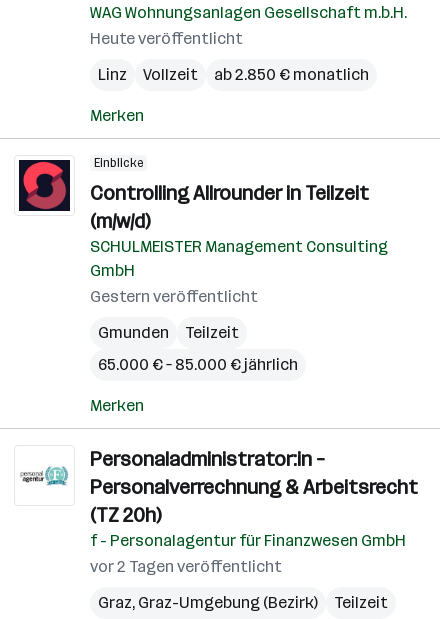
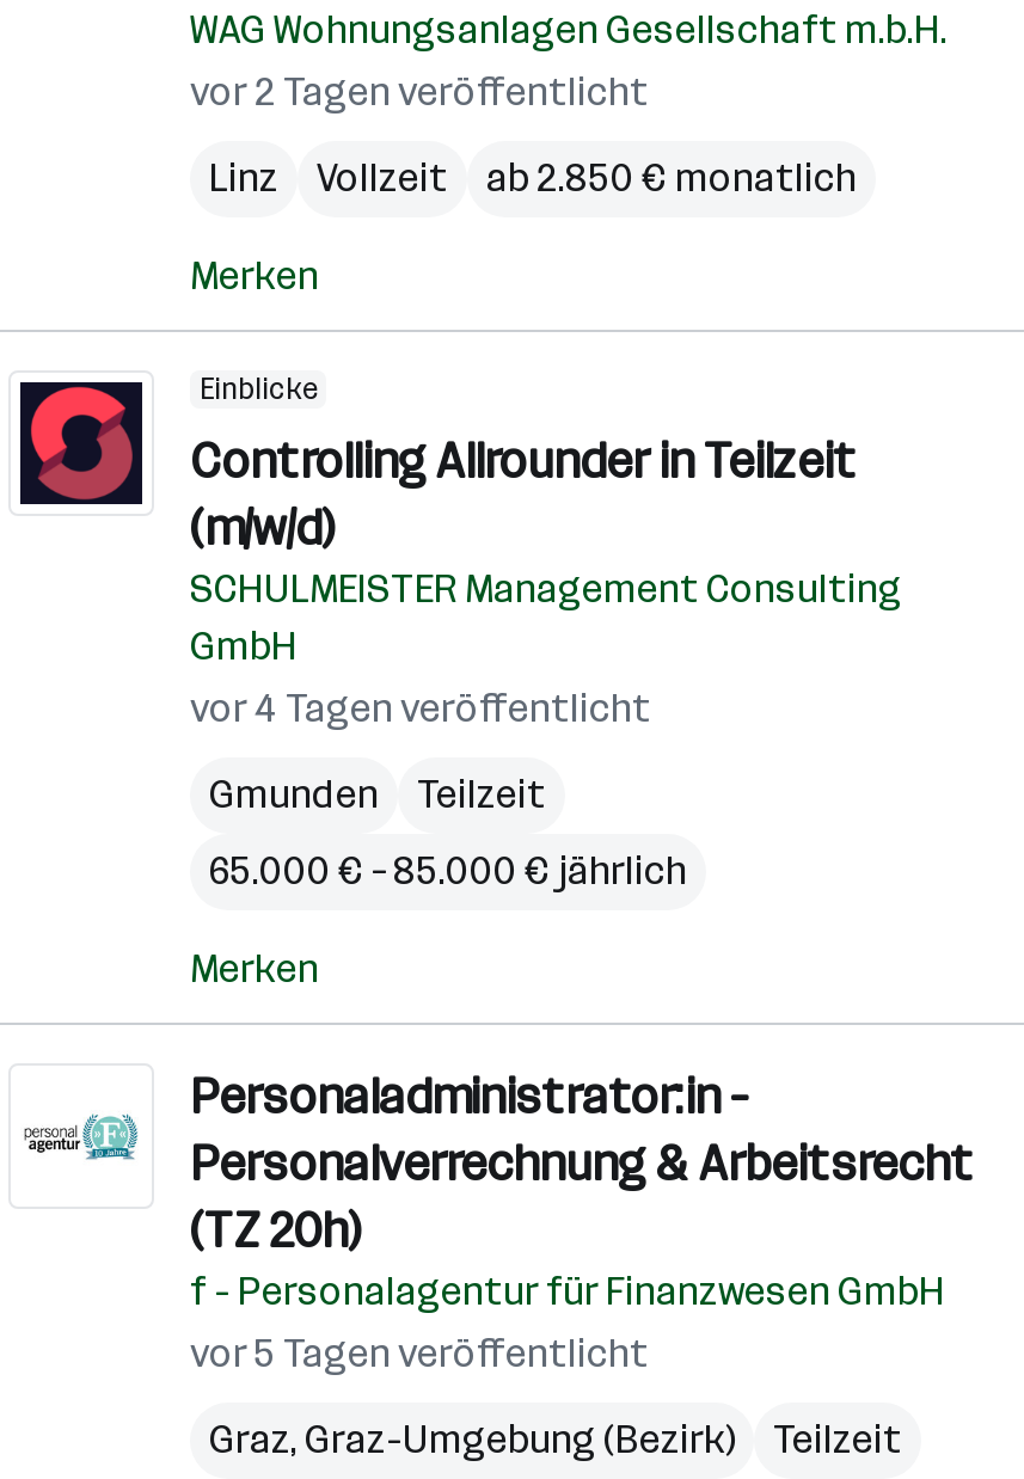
[90,29,243,48] Heute veröffentlicht -> none
[90,287,258,306] Gestern veröffentlicht -> [190,686,651,731] vor 4 Tagen veröffentlicht
none -> [190,1331,649,1376] vor 5 Tagen veröffentlicht
moved [90,557,282,576] -> [190,69,649,115]: vor 2 Tagen veröffentlicht

